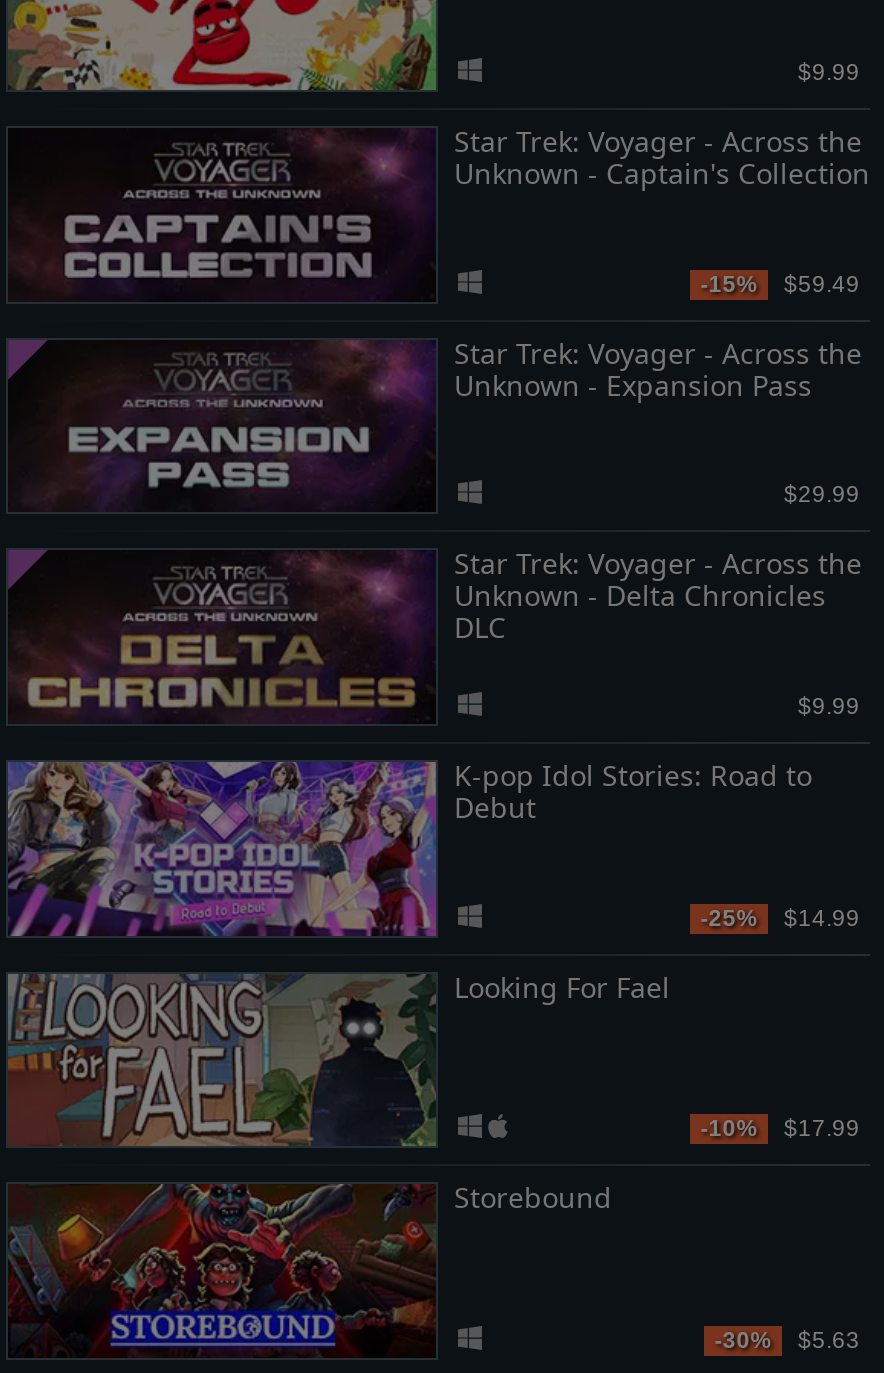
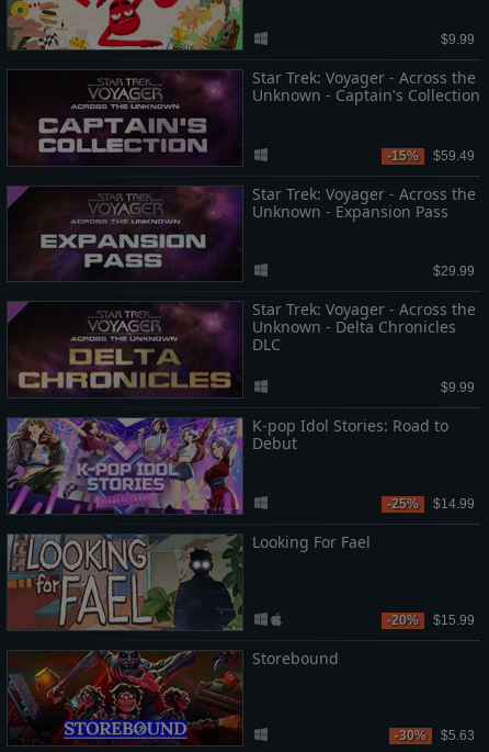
[700,1115,758,1141] -10% -> [387,612,419,626] -20%
[784,1115,860,1141] $17.99 -> [433,612,475,626] $15.99

